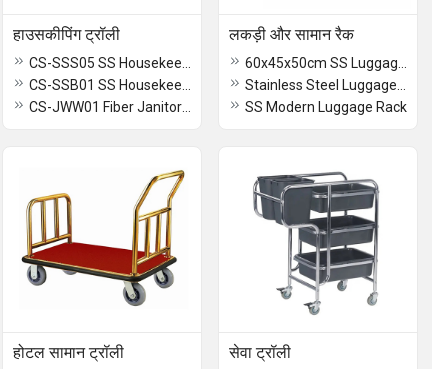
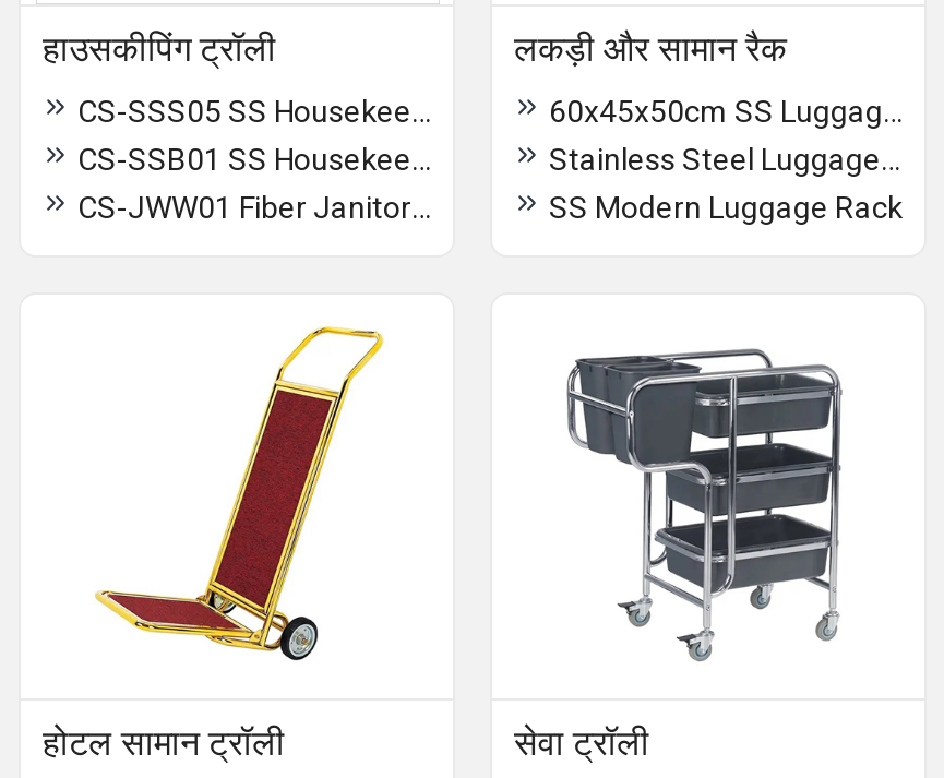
[21,162,186,315] [image] -> [62,325,418,663] [image]

